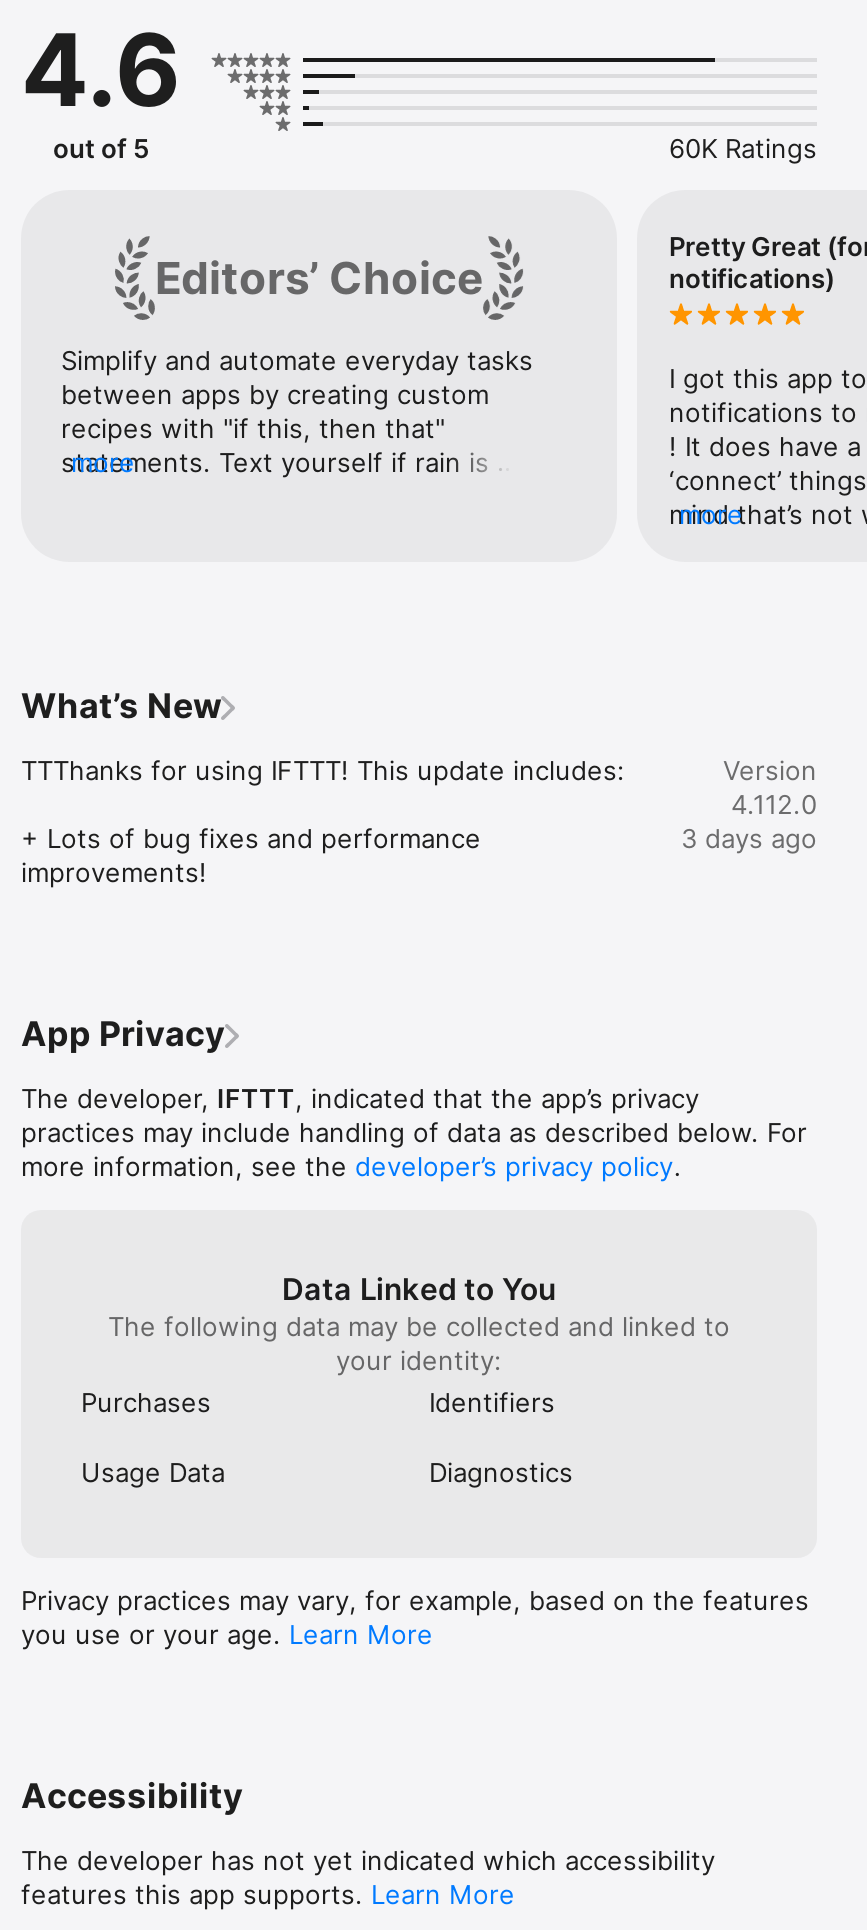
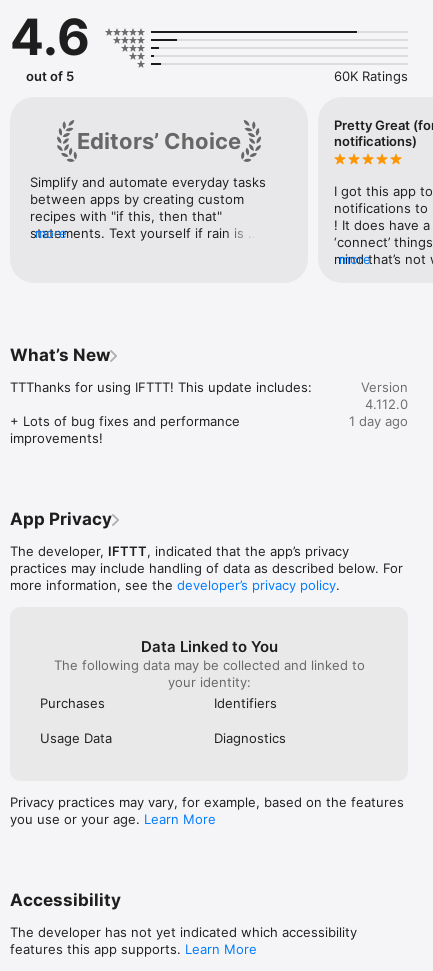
[681,822,817,854] 3 days ago -> [349,413,408,429] 1 day ago

